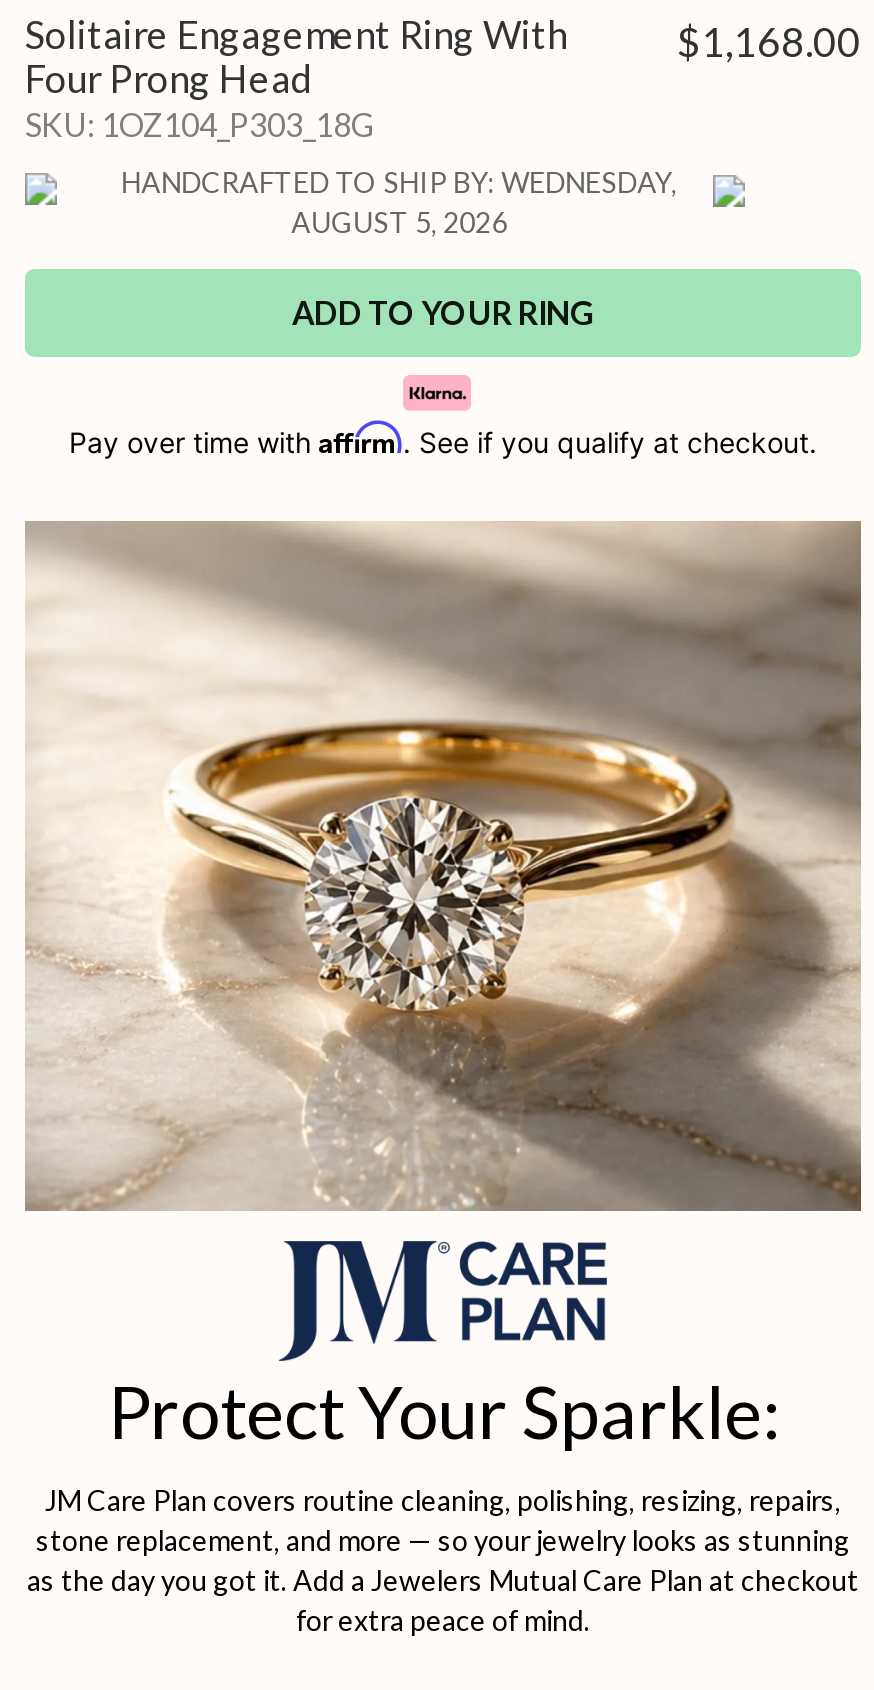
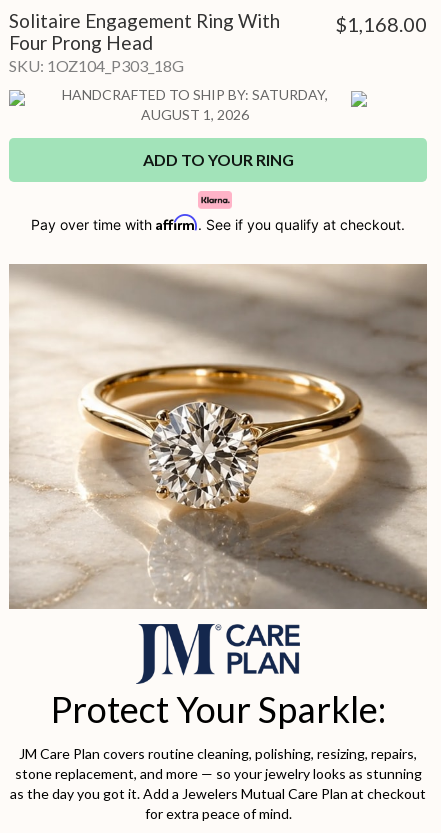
[121,165,677,199] HANDCRAFTED TO SHIP BY: WEDNESDAY, -> [62,86,328,103] HANDCRAFTED TO SHIP BY: SATURDAY,
[291,205,507,239] AUGUST 5, 2026 -> [141,106,249,123] AUGUST 1, 2026

